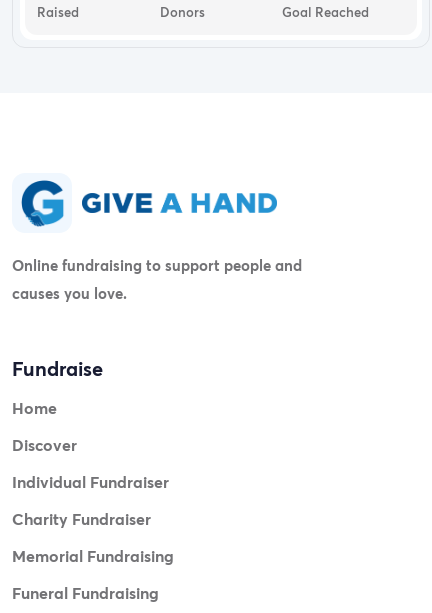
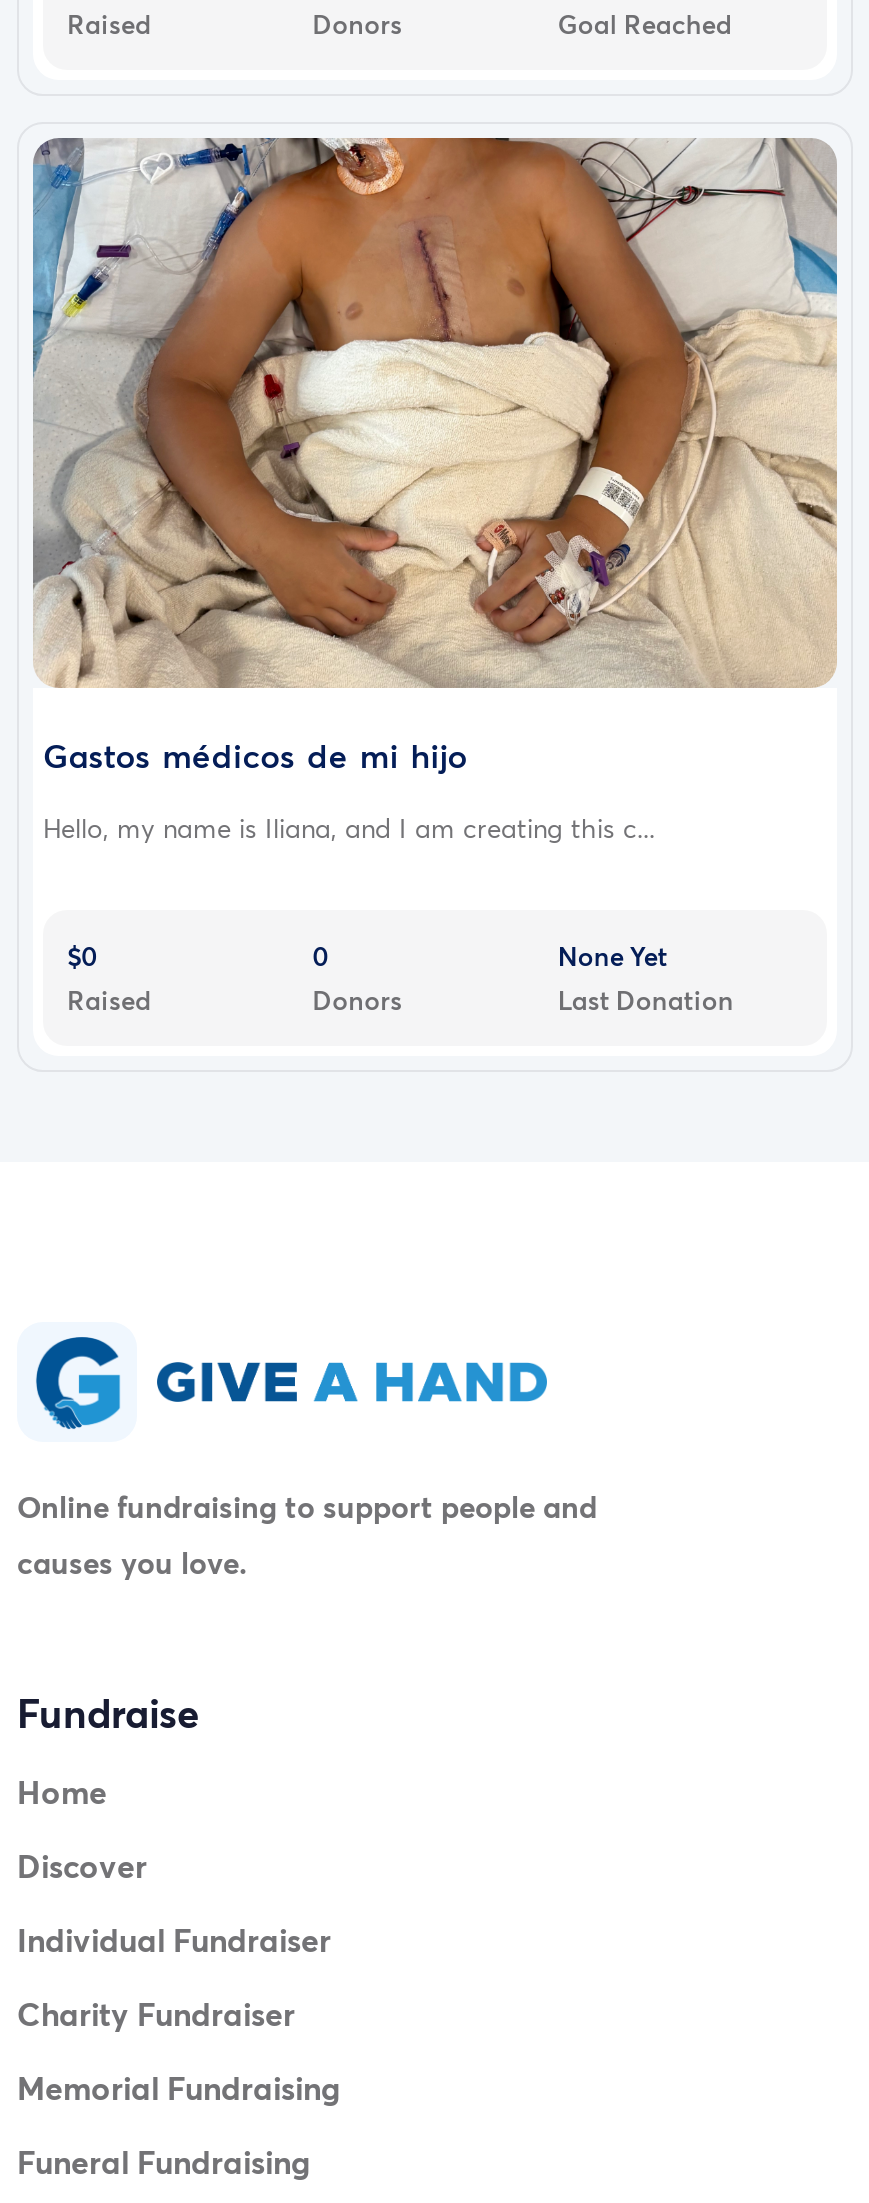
none -> [31,136,839,845] [image] | Gastos médicos de mi hijo | Hello, my name is Iliana, and I am creating this c...
none -> [67,937,151,1017] $0 | Raised
none -> [312,937,402,1017] 0 | Donors
none -> [558,937,734,1017] None Yet | Last Donation

